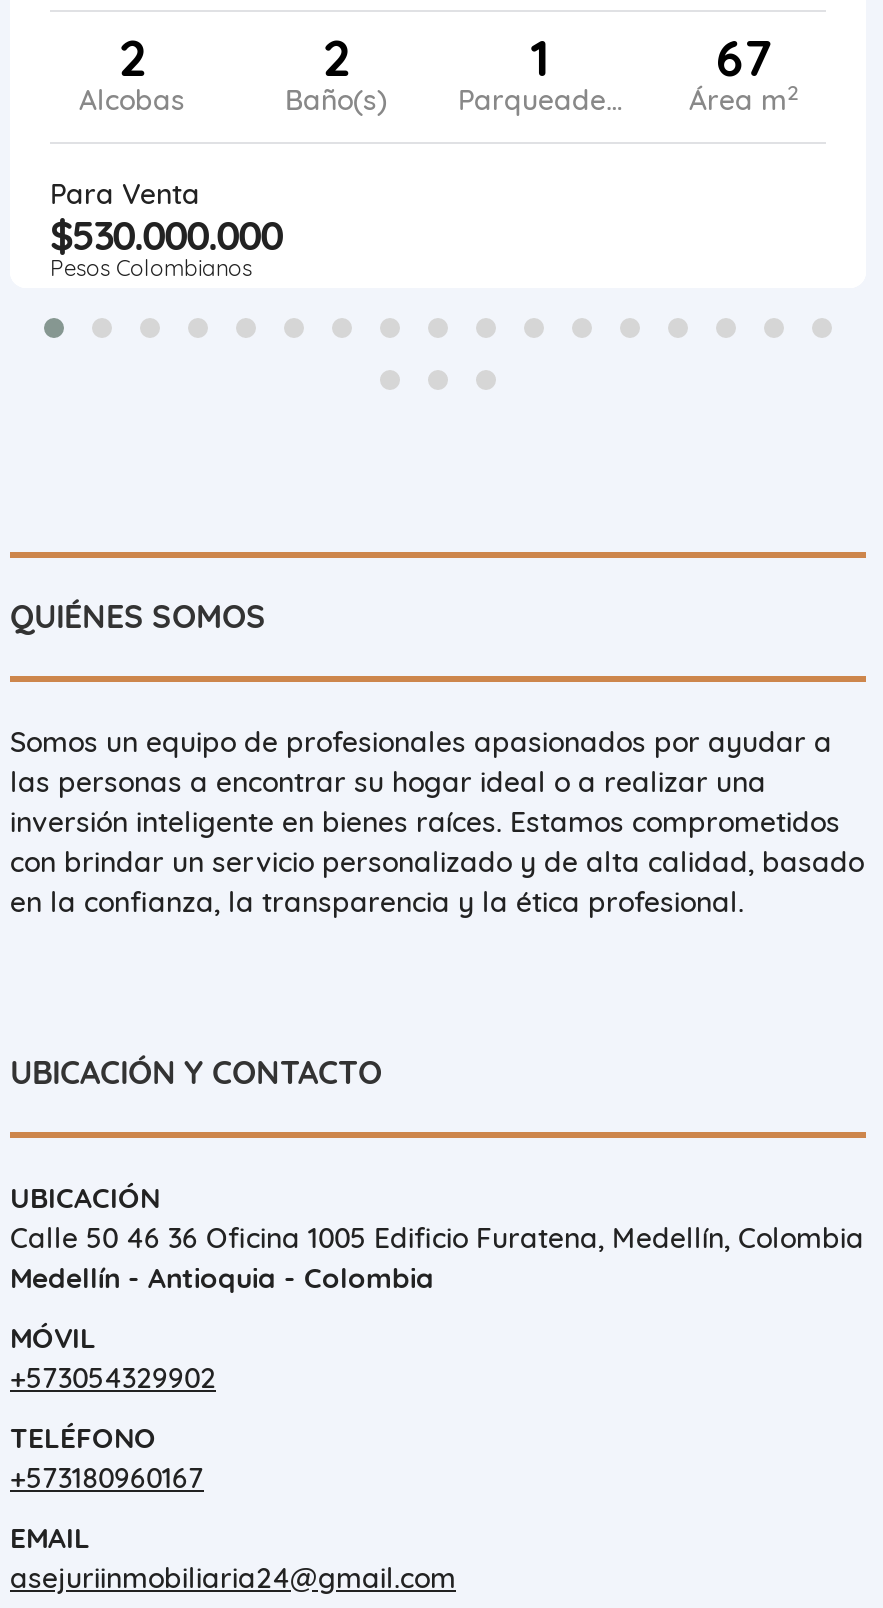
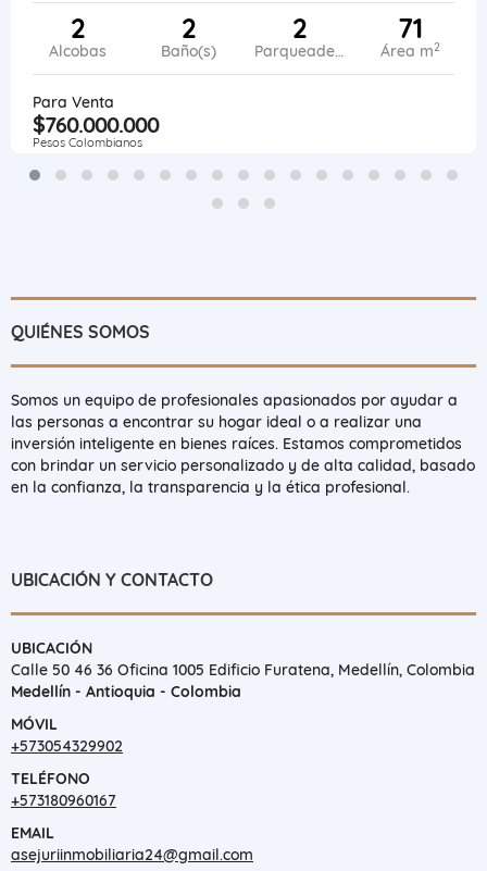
[531,26,549,88] 1 -> [292,11,306,45] 2
[716,26,772,88] 67 -> [397,11,422,45] 71
[50,210,282,260] $530.000.000 -> [33,111,159,138] $760.000.000

